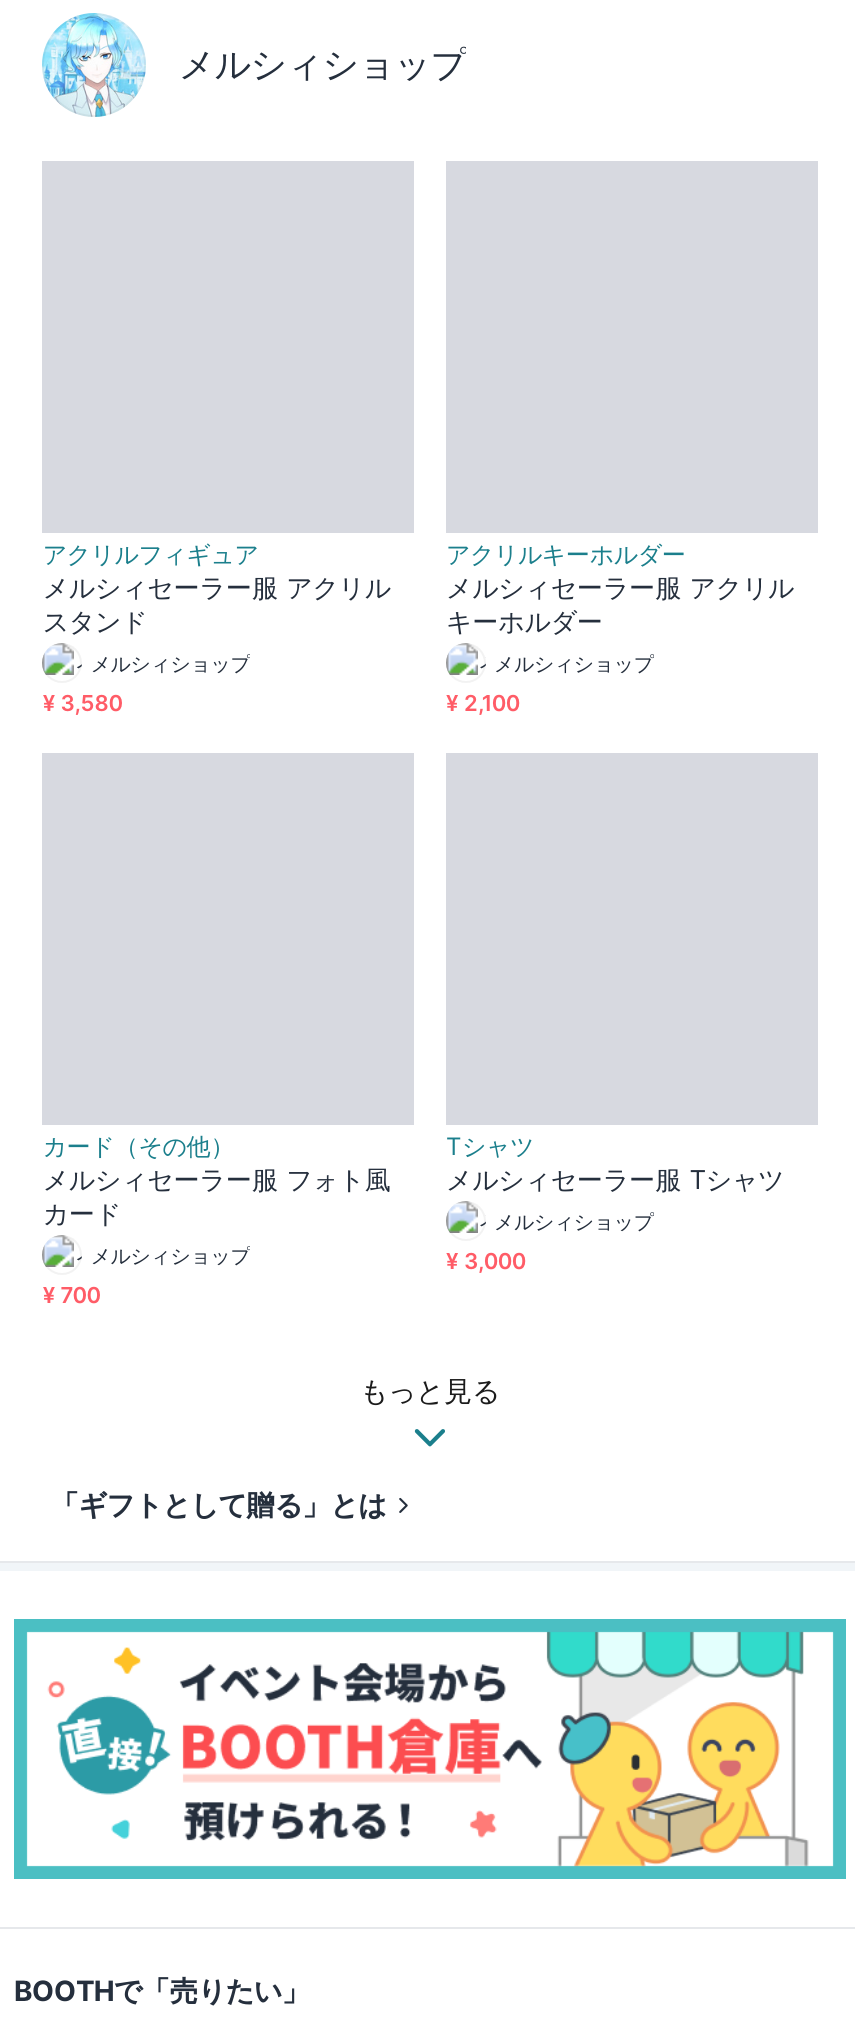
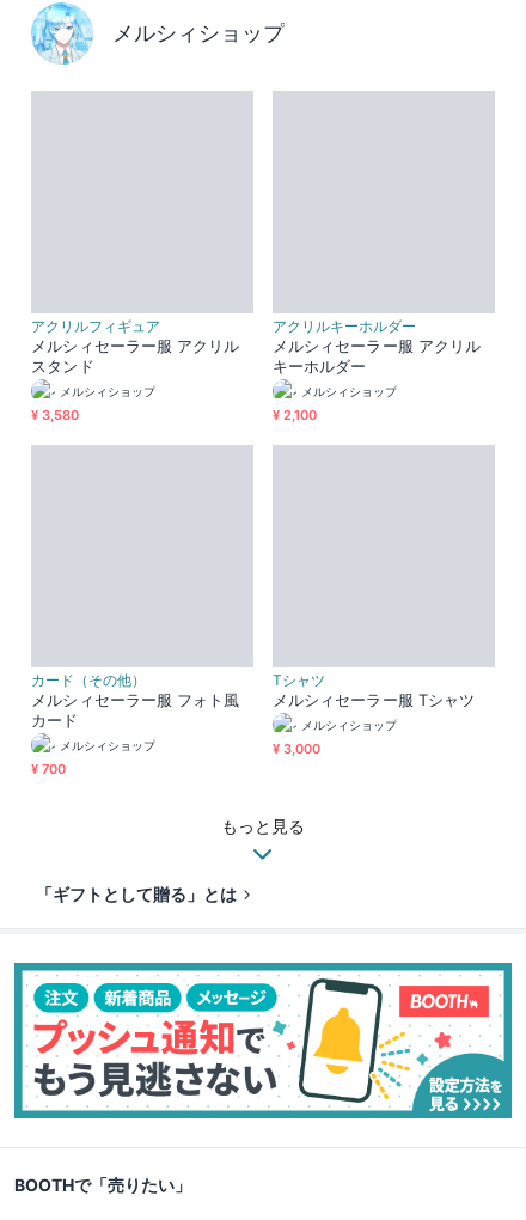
[14,1619,846,1879] [image] -> [16,964,510,1117] [image]

